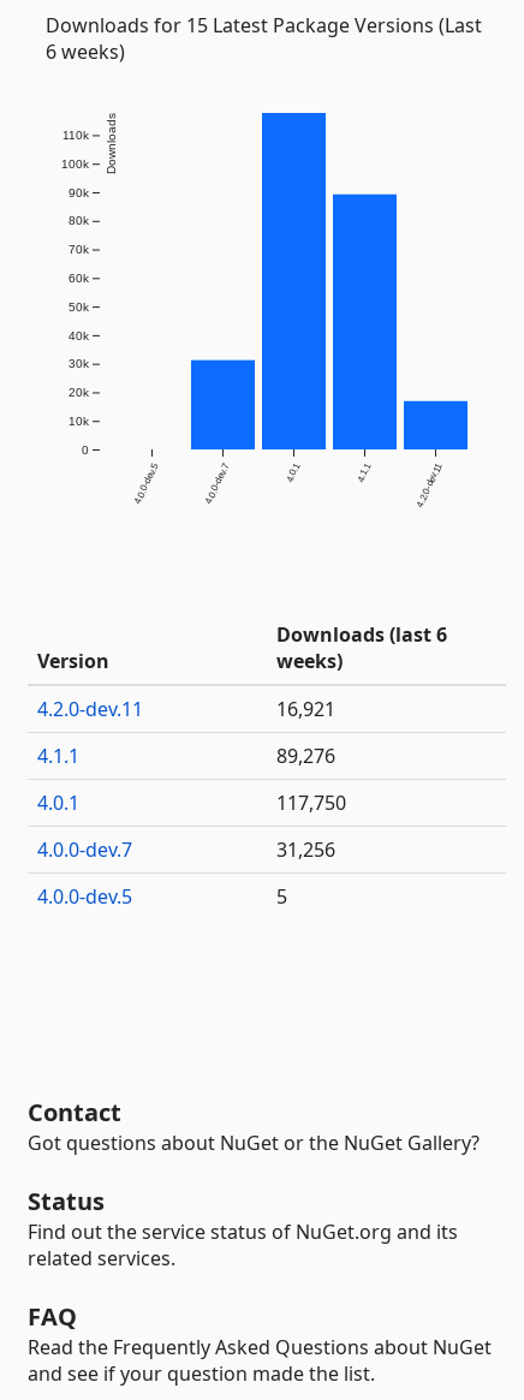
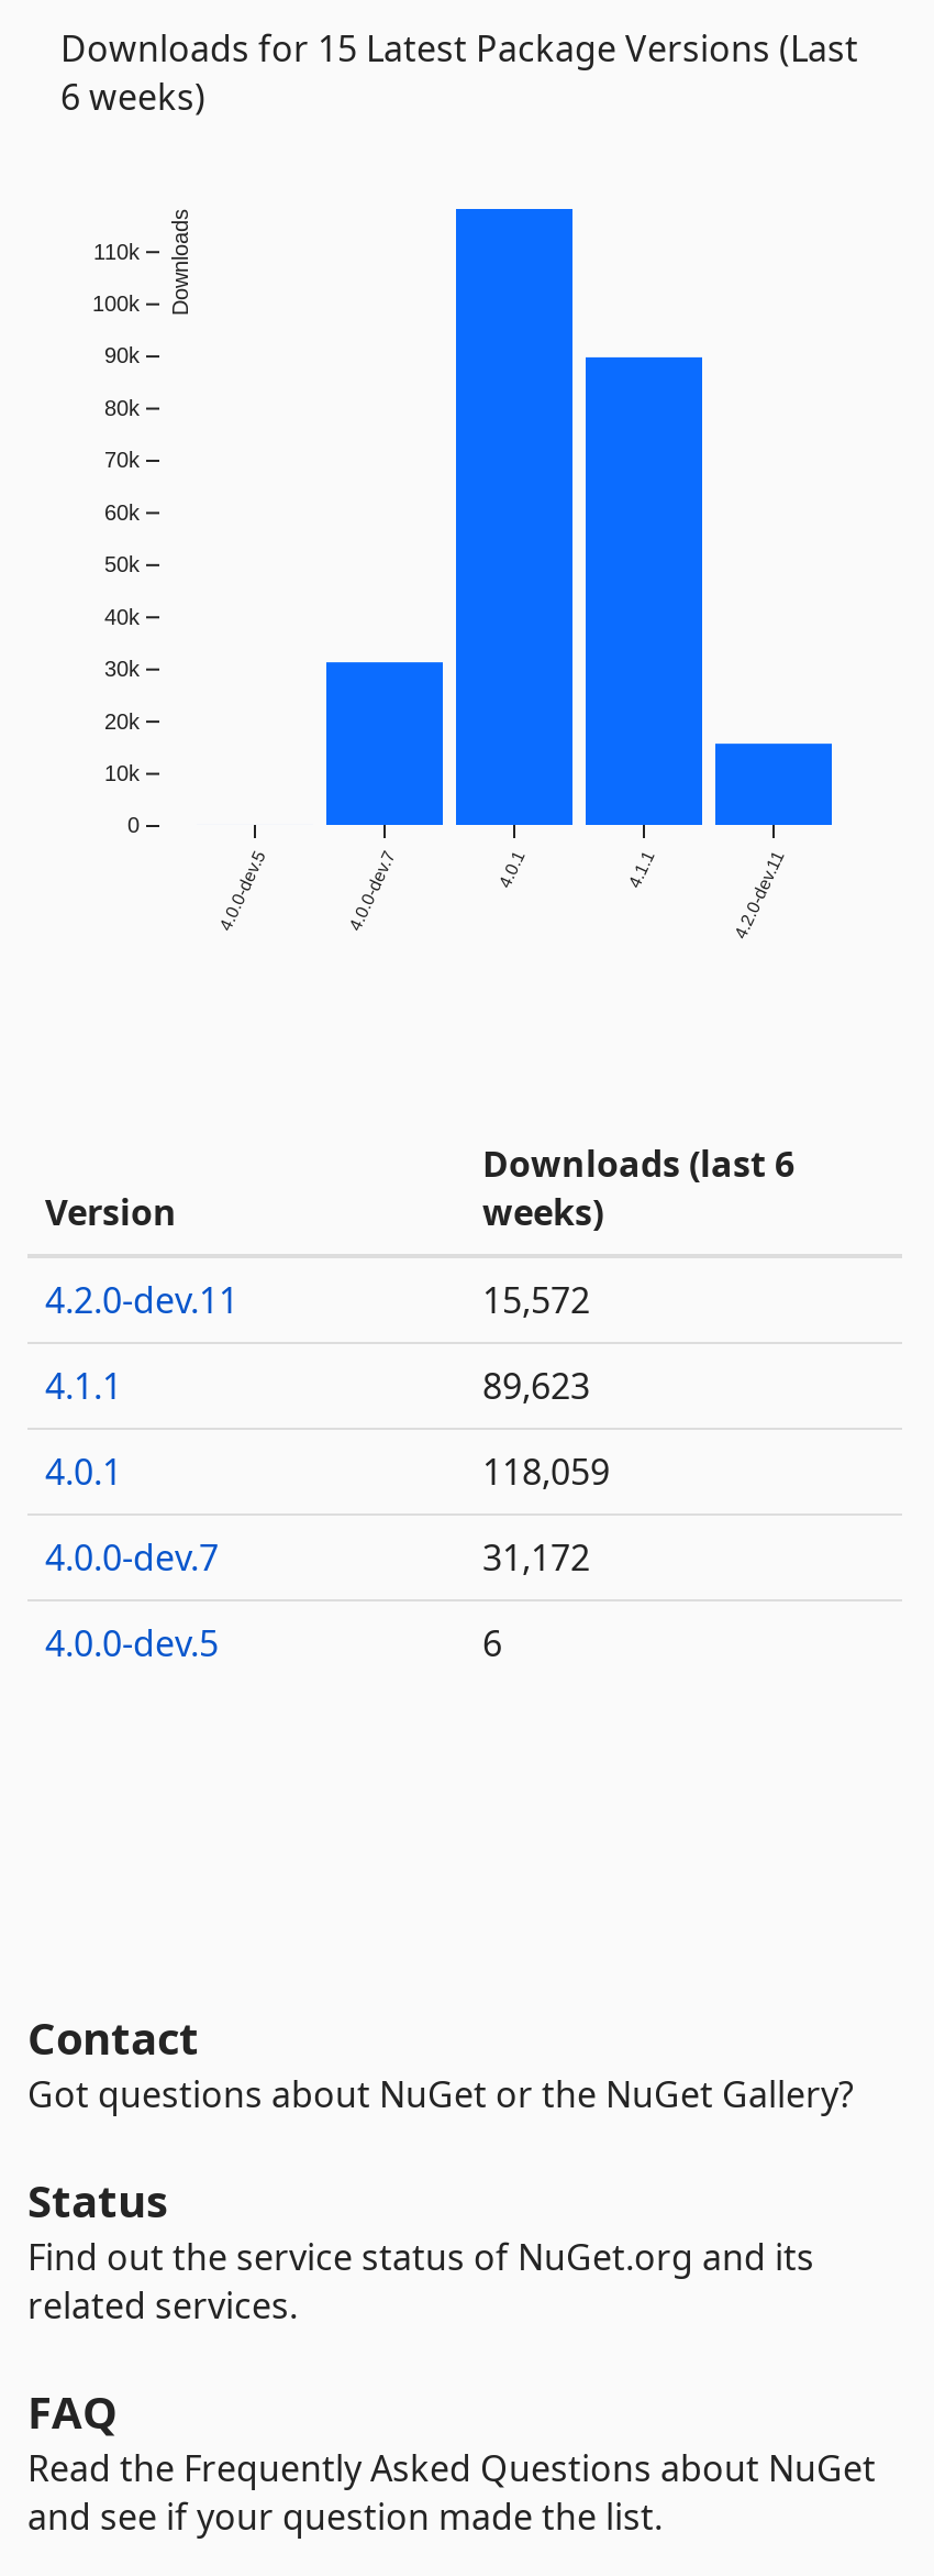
[276,696,335,722] 16,921 -> [482,1276,590,1324] 15,572
[276,743,335,769] 89,276 -> [482,1362,590,1410] 89,623
[276,790,346,816] 117,750 -> [482,1447,610,1496] 118,059
[276,836,335,863] 31,256 -> [482,1533,590,1582] 31,172
[276,883,287,910] 5 -> [482,1619,502,1667] 6

